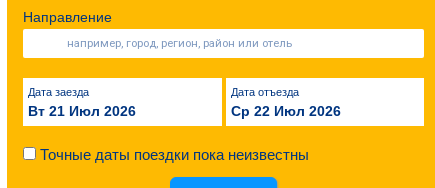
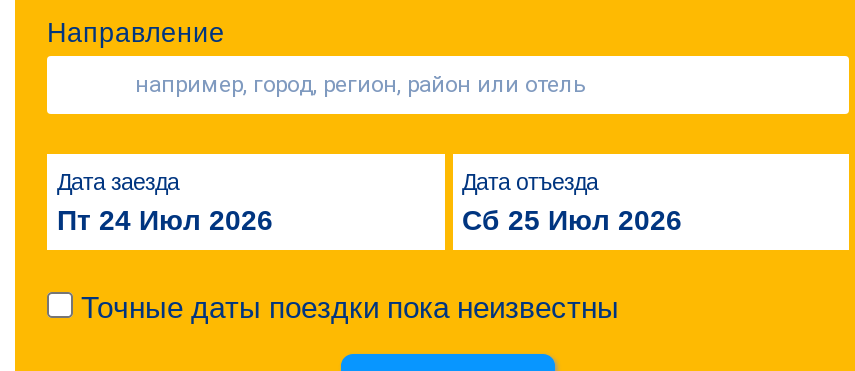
[28,102,136,118] Вт 21 Июл 2026 -> [57,204,273,236] Пт 24 Июл 2026
[230,102,340,118] Ср 22 Июл 2026 -> [462,204,682,236] Сб 25 Июл 2026

